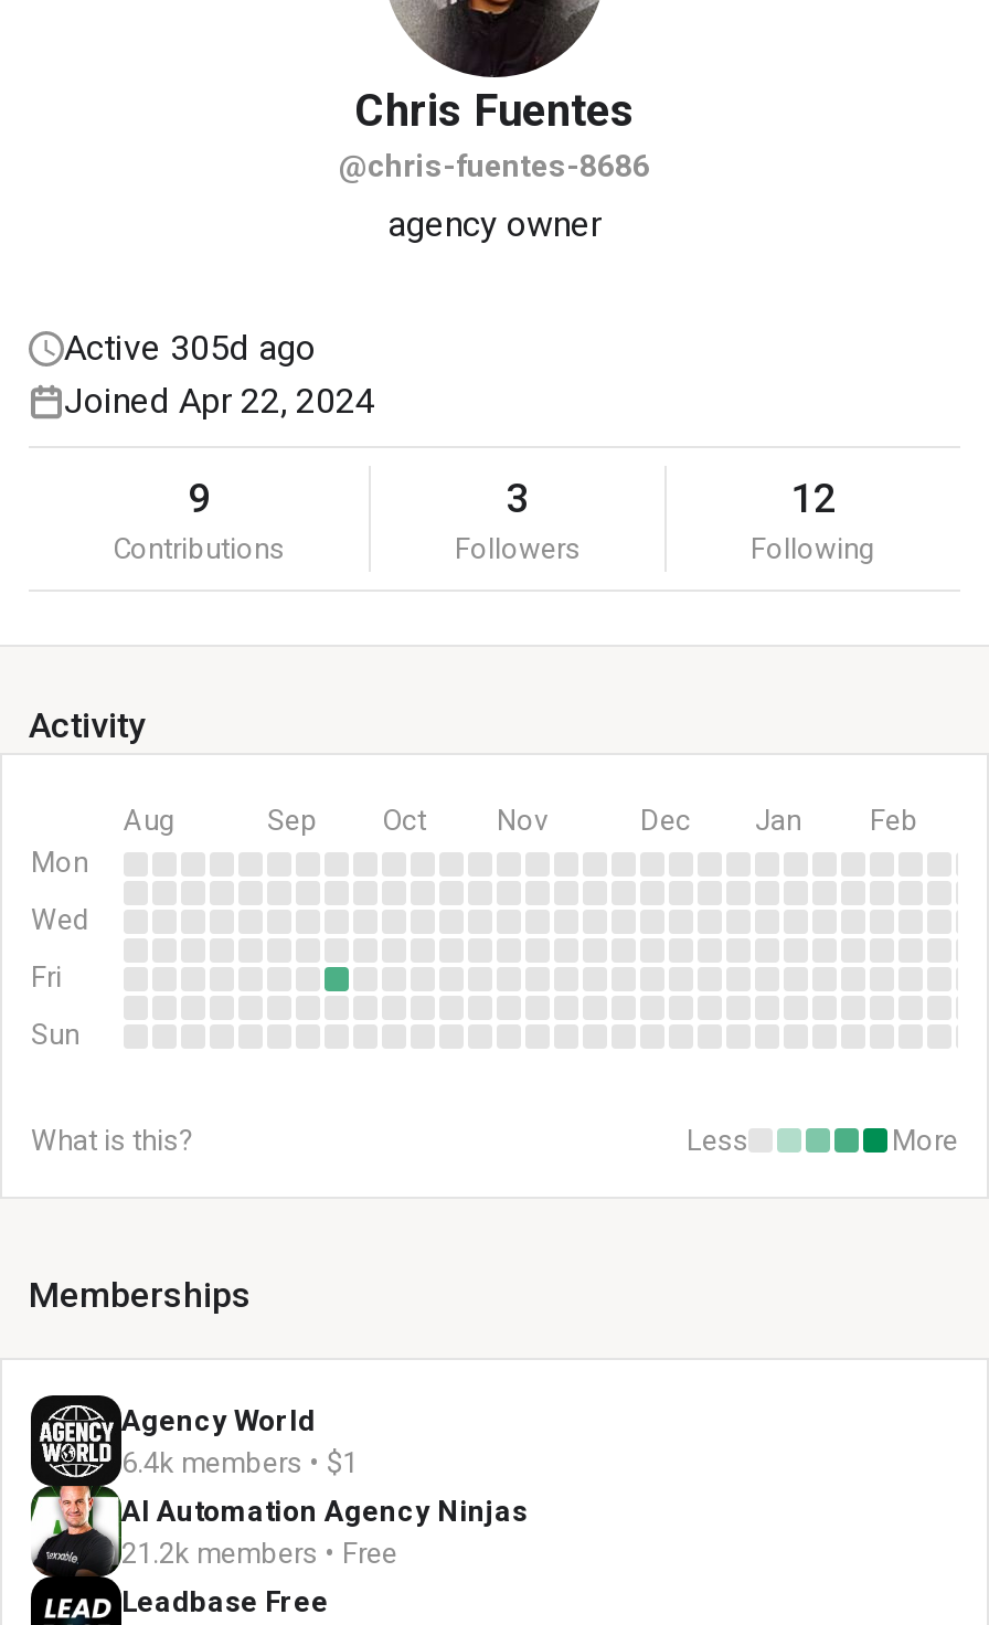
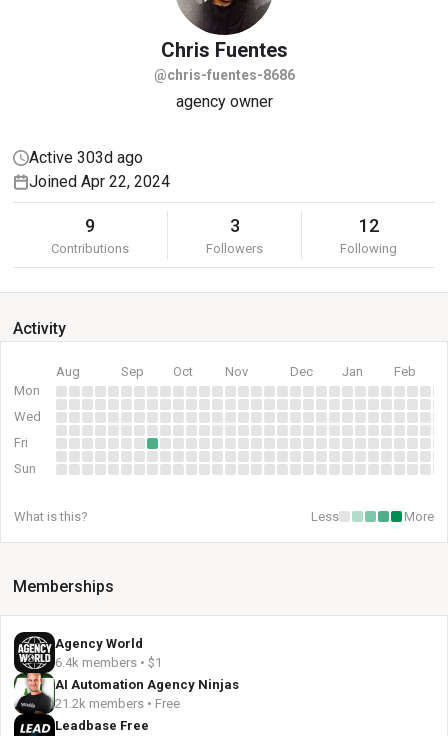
[64,327,316,369] Active 305d ago -> [29,148,143,167] Active 303d ago

